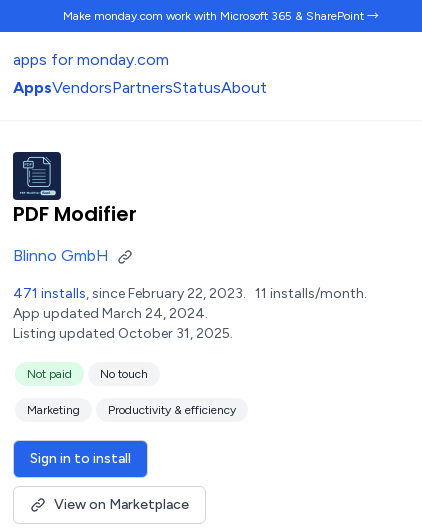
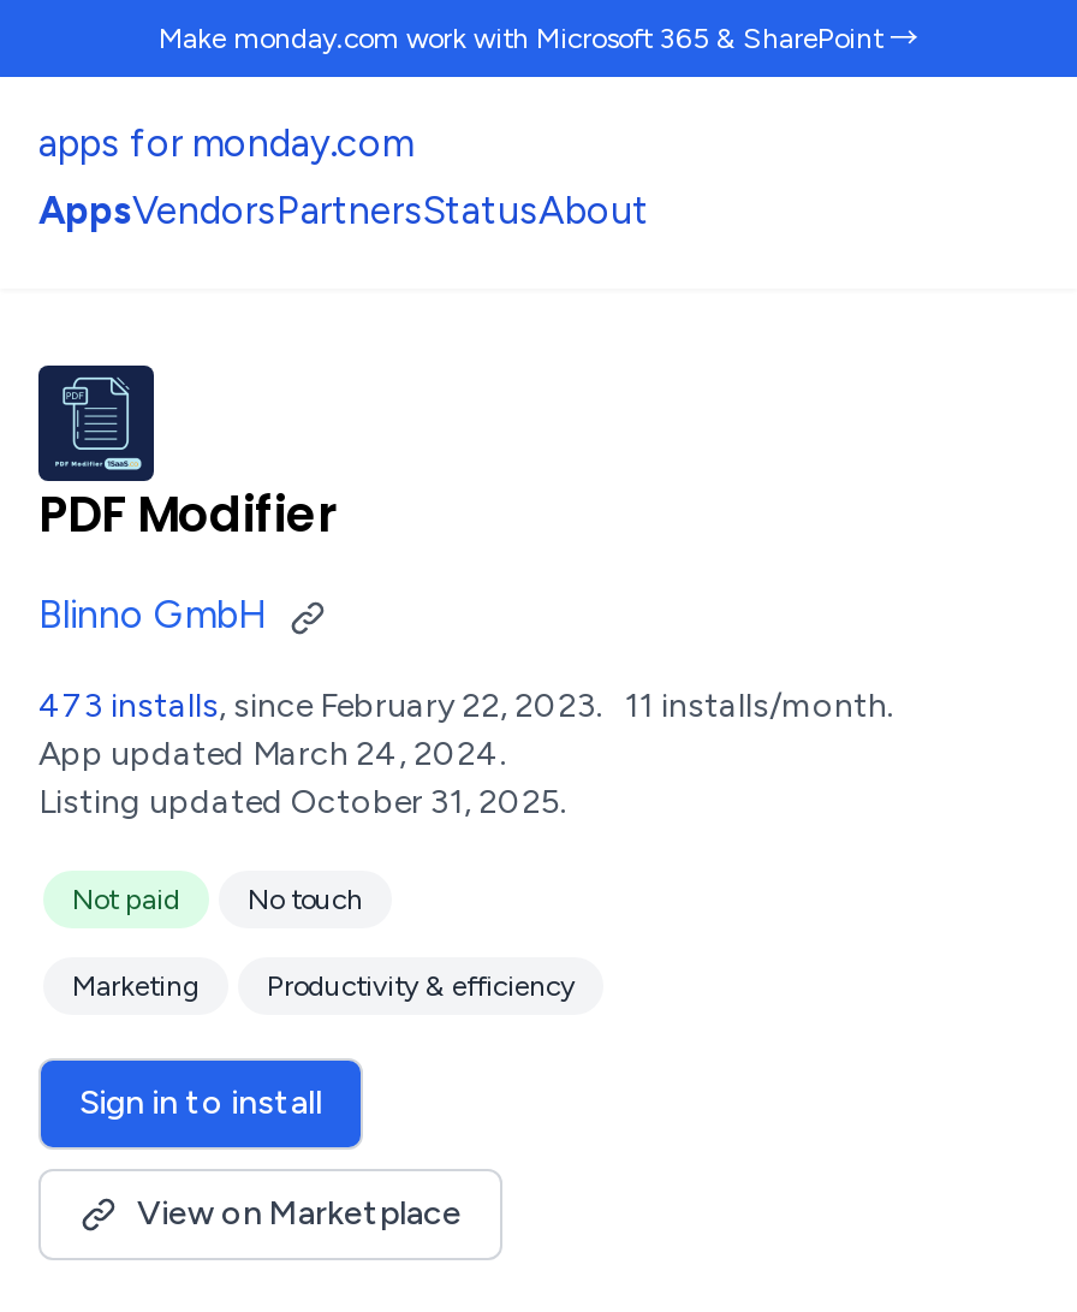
[13,285,367,302] 471 installs, since February 22, 2023. 11 installs/month. -> [38,685,894,726] 473 installs, since February 22, 2023. 11 installs/month.

